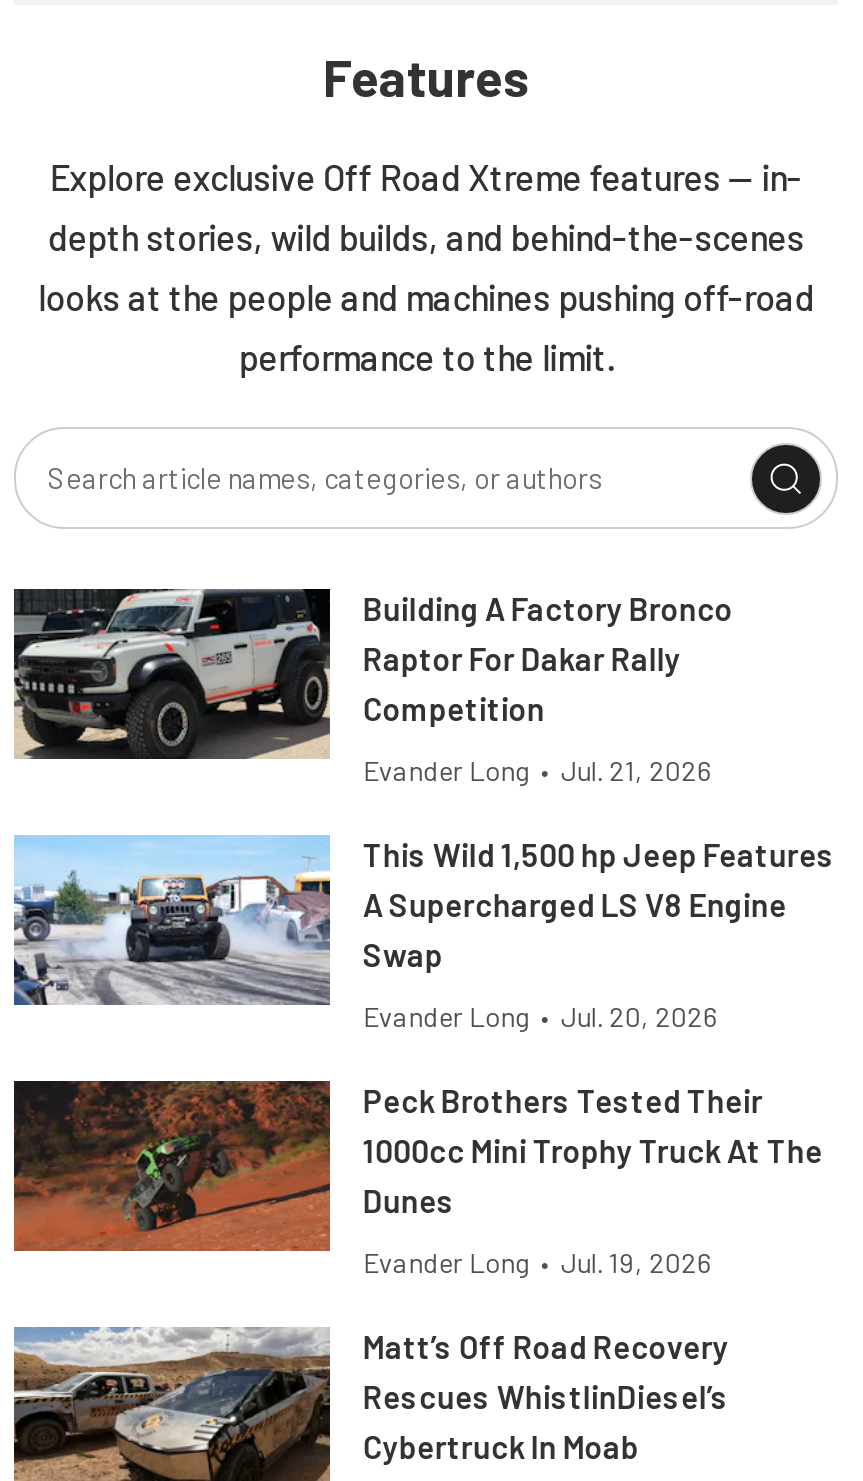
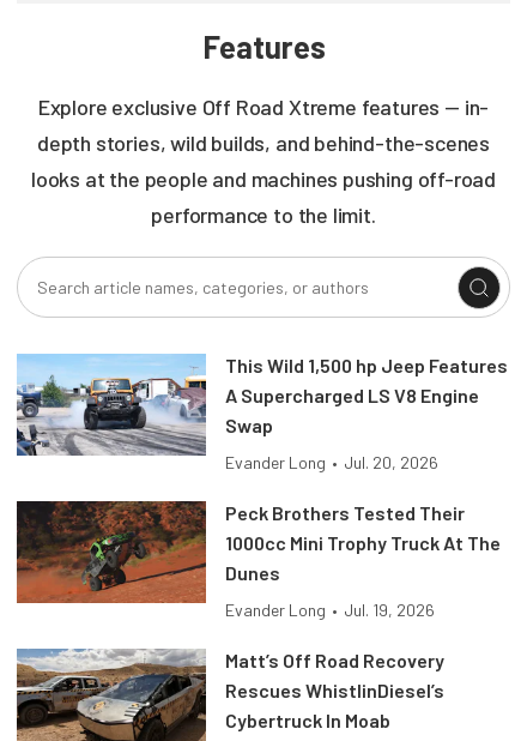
[12,587,733,788] [image] | Building A Factory Bronco | Raptor For Dakar Rally | Competition | Evander Long • Jul. 21, 2026 -> none

